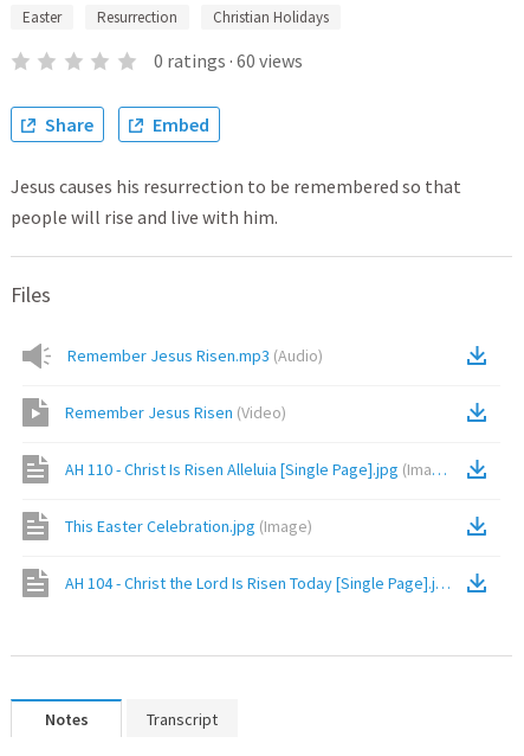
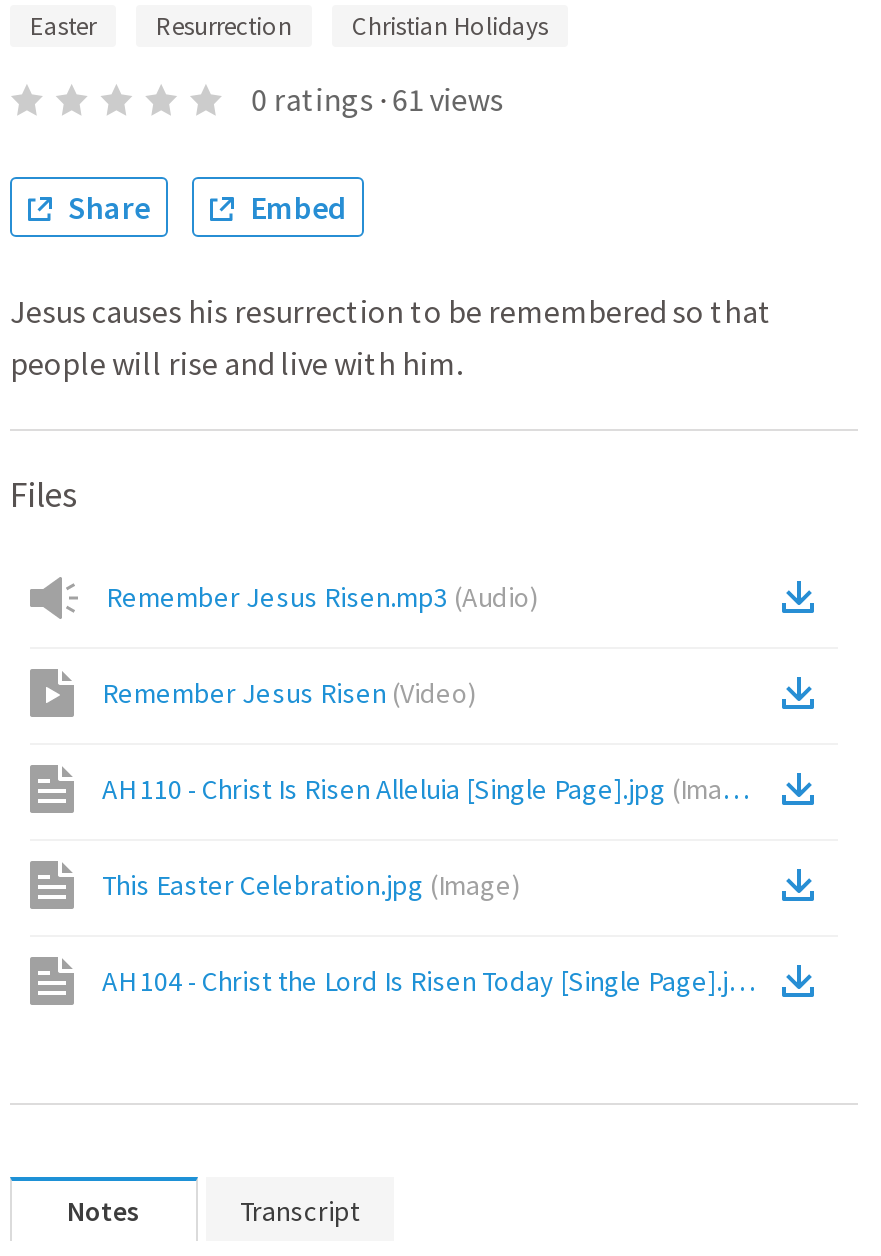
[153,49,302,72] 0 ratings · 60 views -> [251,79,503,119] 0 ratings · 61 views

